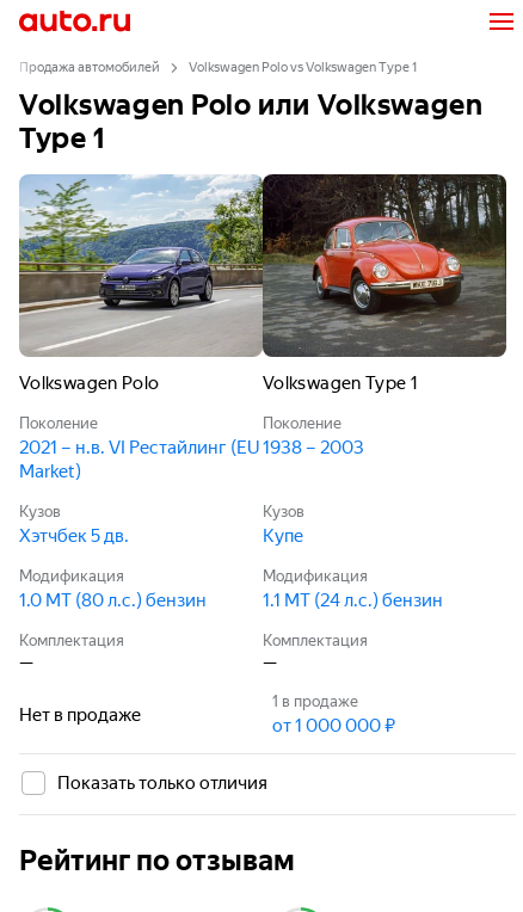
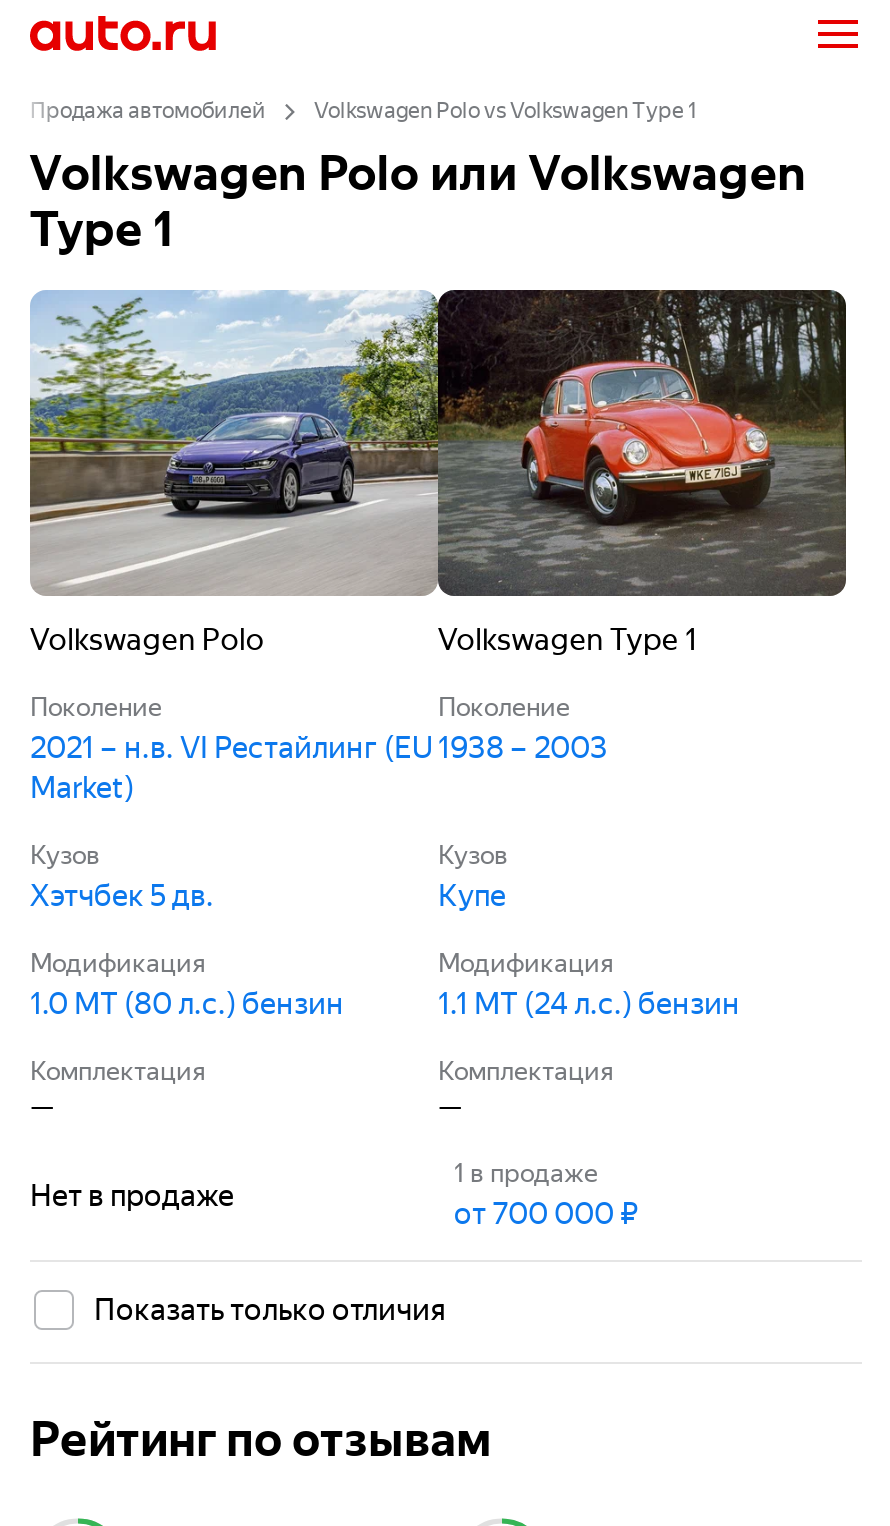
[272,715,395,737] от 1 000 000 ₽ -> [454,1196,638,1232] от 700 000 ₽

